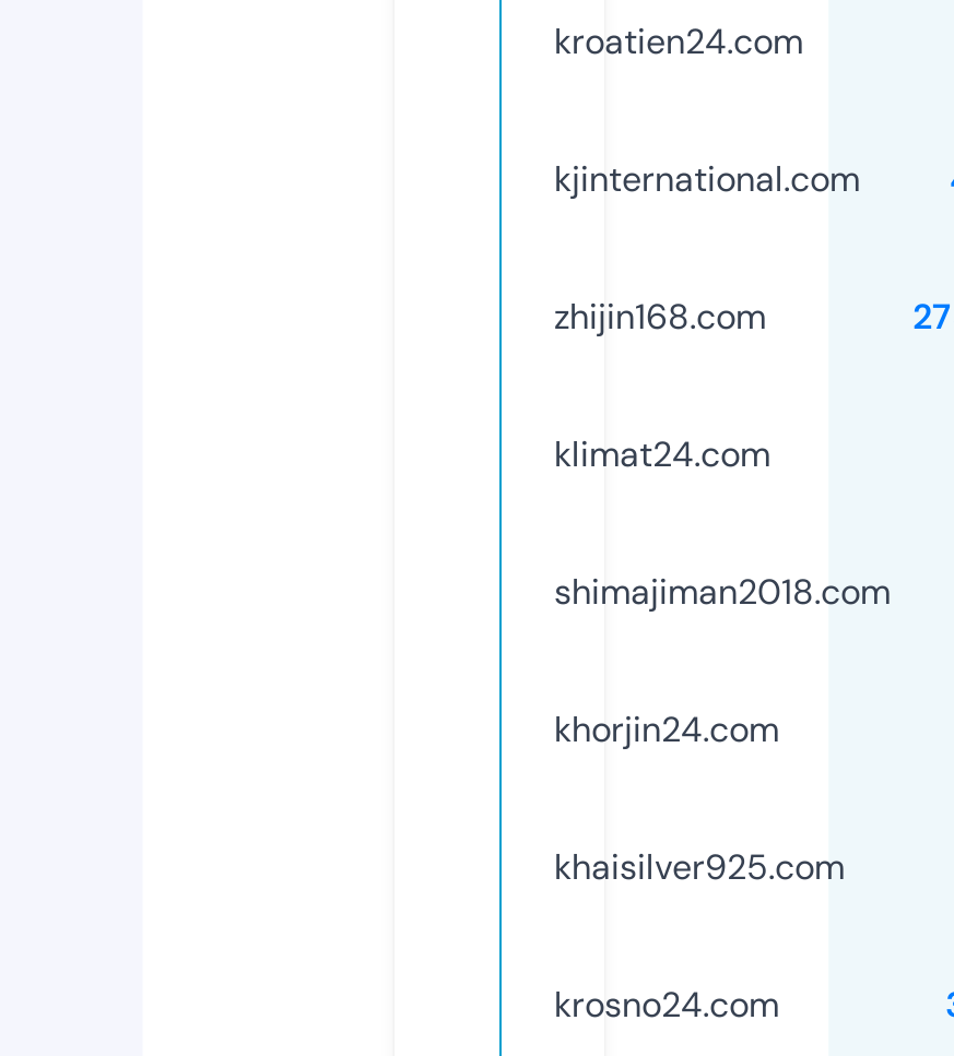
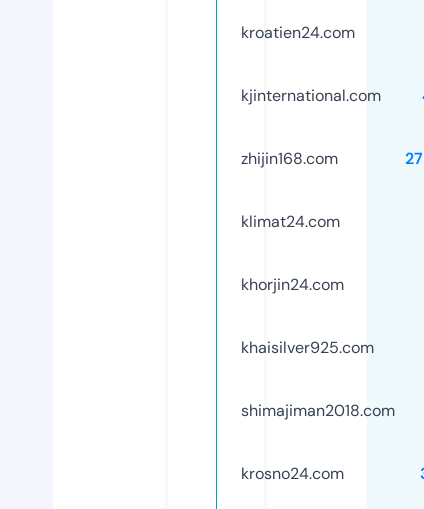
moved [554,569,891,614] -> [241,400,395,421]: shimajiman2018.com
moved [554,706,845,890] -> [241,274,374,358]: khorjin24.com | khaisilver925.com

